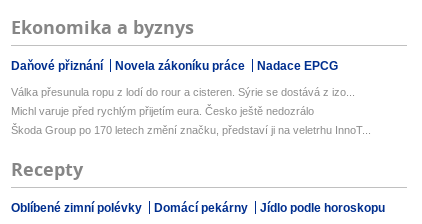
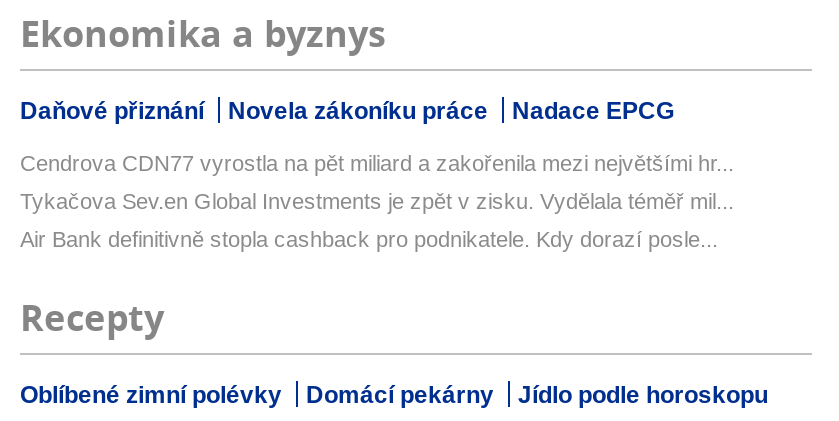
[11,86,355,98] Válka přesunula ropu z lodí do rour a cisteren. Sýrie se dostává z izo... -> [20,151,734,175] Cendrova CDN77 vyrostla na pět miliard a zakořenila mezi největšími hr...
[11,105,314,117] Michl varuje před rychlým přijetím eura. Česko ještě nedozrálo -> [20,189,734,213] Tykačova Sev.en Global Investments je zpět v zisku. Vydělala téměř mil...
[11,124,371,136] Škoda Group po 170 letech změní značku, představí ji na veletrhu InnoT... -> [20,227,718,251] Air Bank definitivně stopla cashback pro podnikatele. Kdy dorazí posle...

